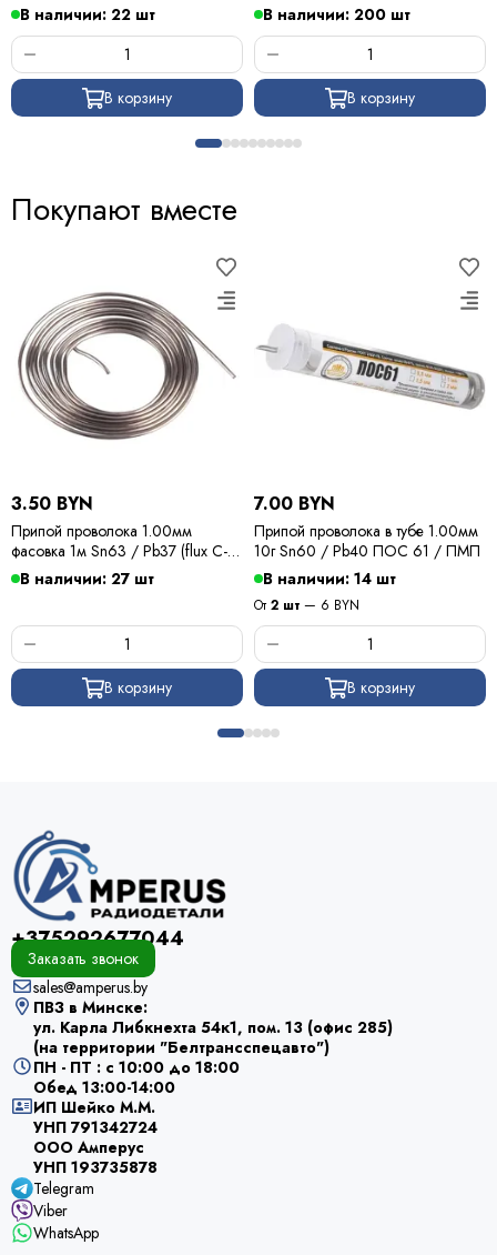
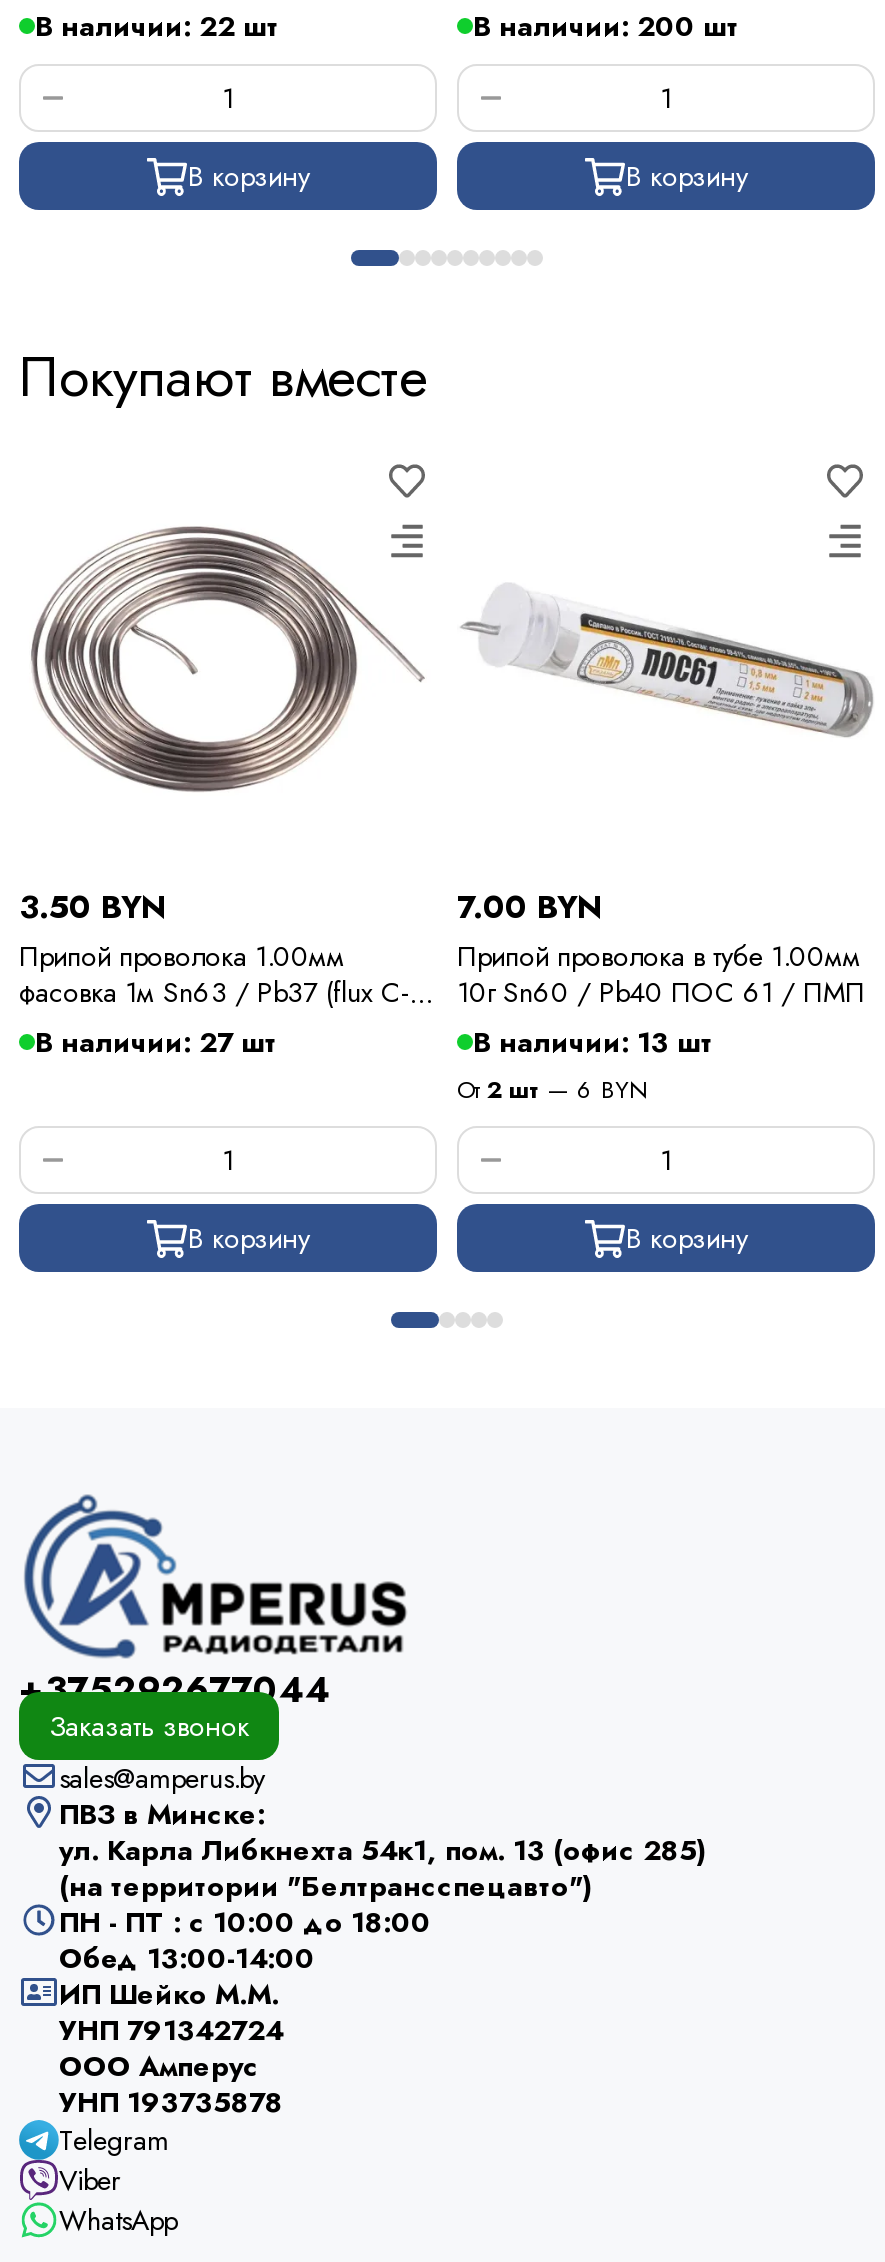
[263,568,396,590] В наличии: 14 шт -> [473,1023,713,1063] В наличии: 13 шт

